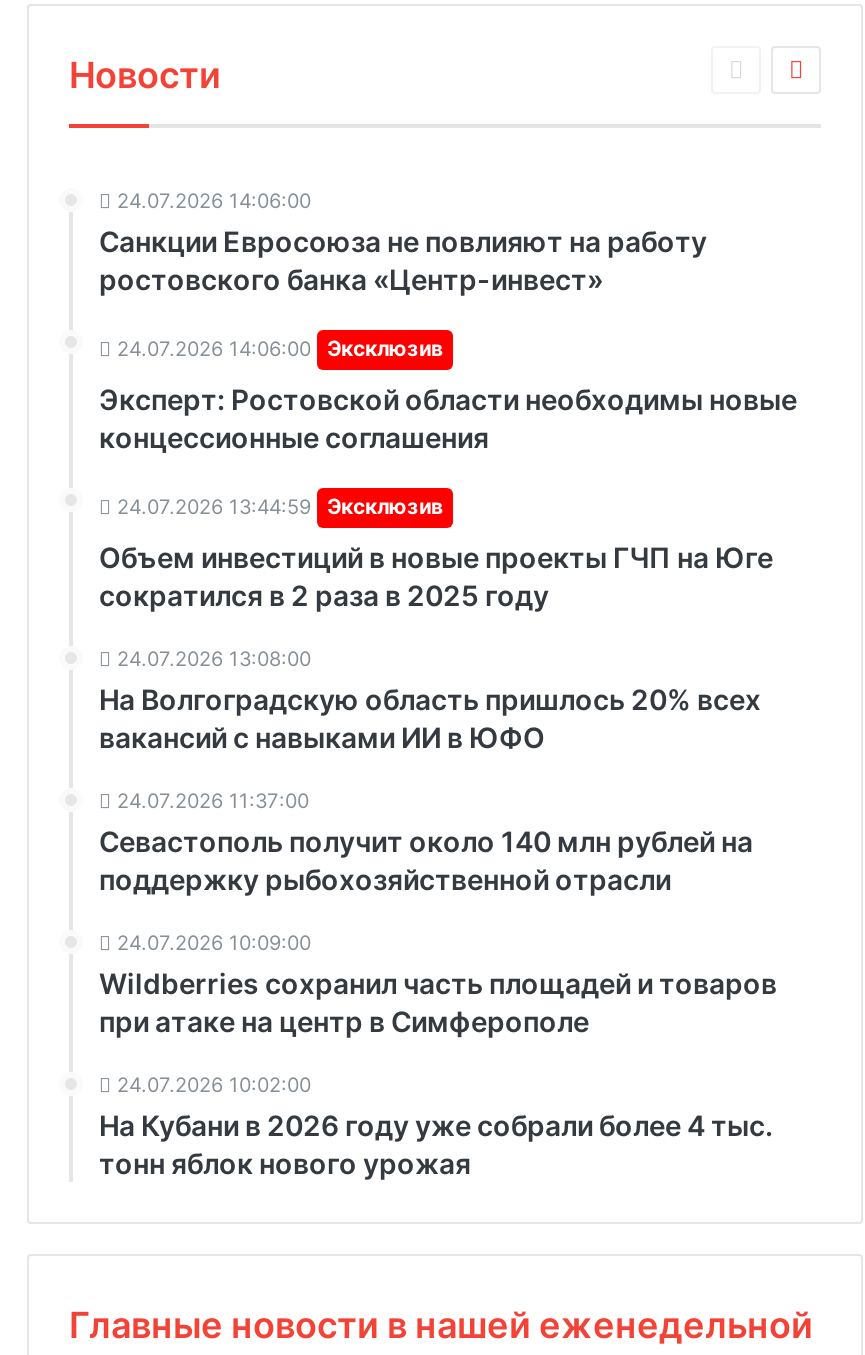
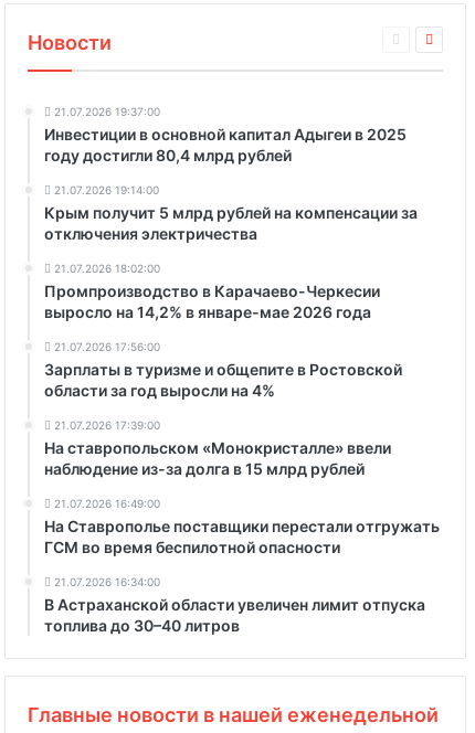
[99,187,797,1179] 24.07.2026 14:06:00 | Санкции Евросоюза не повлияют на работу | ростовского банка «Центр-инвест» | 24.07.2026 14:06:00 | Эксклюзив | Эксперт: Ростовской области необходимы новые | концессионные соглашения | 24.07.2026 13:44:59 | Эксклюзив | Объем инвестиций в новые проекты ГЧП на Юге | сократился в 2 раза в 2025 году | 24.07.2026 13:08:00 | На Волгоградскую область пришлось 20% всех | вакансий с навыками ИИ в ЮФО | 24.07.2026 11:37:00 | Севастополь получит около 140 млн рублей на | поддержку рыбохозяйственной отрасли | 24.07.2026 10:09:00 | Wildberries сохранил часть площадей и товаров | при атаке на центр в Симферополе | 24.07.2026 10:02:00 | На Кубани в 2026 году уже собрали более 4 тыс. | тонн яблок нового урожая -> [44,104,440,634] 21.07.2026 19:37:00 | Инвестиции в основной капитал Адыгеи в 2025 | году достигли 80,4 млрд рублей | 21.07.2026 19:14:00 | Крым получит 5 млрд рублей на компенсации за | отключения электричества | 21.07.2026 18:02:00 | Промпроизводство в Карачаево-Черкесии | выросло на 14,2% в январе-мае 2026 года | 21.07.2026 17:56:00 | Зарплаты в туризме и общепите в Ростовской | области за год выросли на 4% | 21.07.2026 17:39:00 | На ставропольском «Монокристалле» ввели | наблюдение из-за долга в 15 млрд рублей | 21.07.2026 16:49:00 | На Ставрополье поставщики перестали отгружать | ГСМ во время беспилотной опасности | 21.07.2026 16:34:00 | В Астраханской области увеличен лимит отпуска | топлива до 30–40 литров

